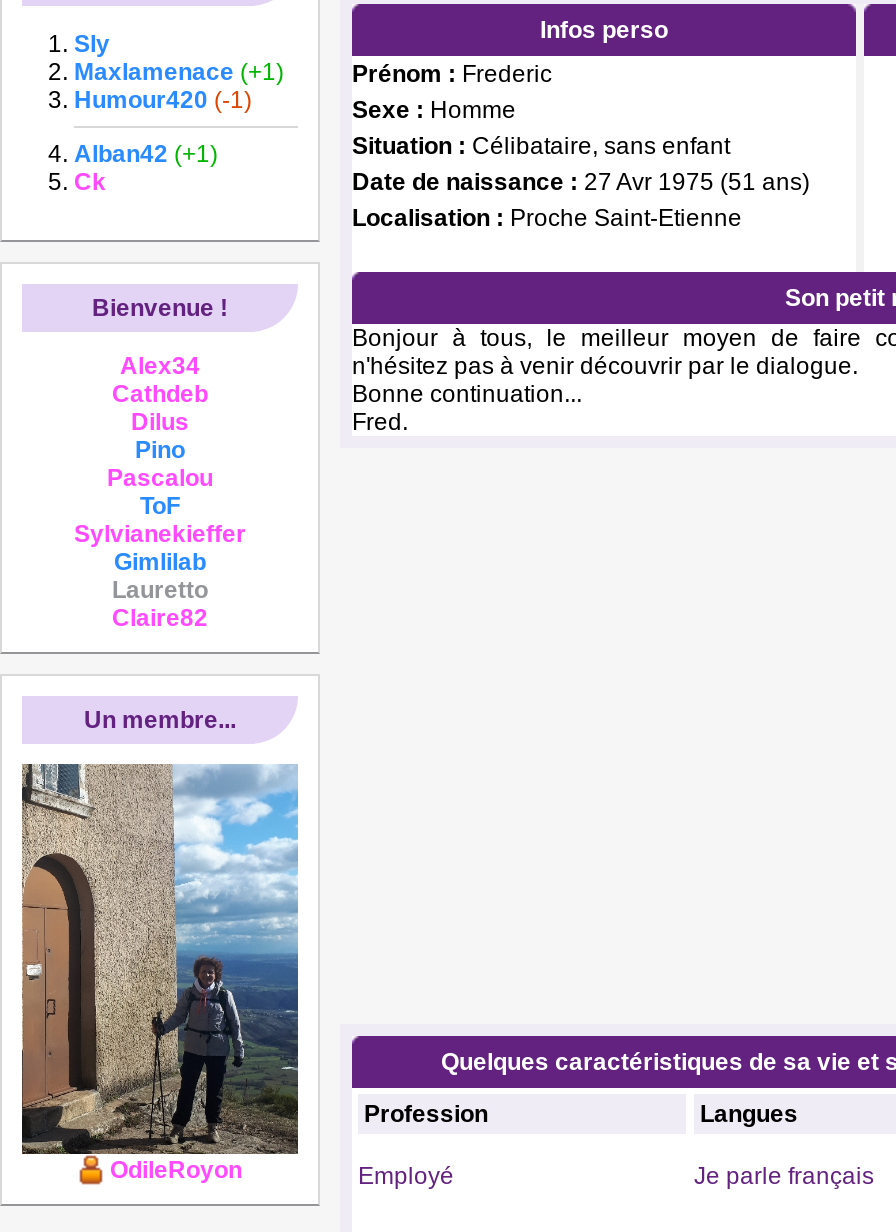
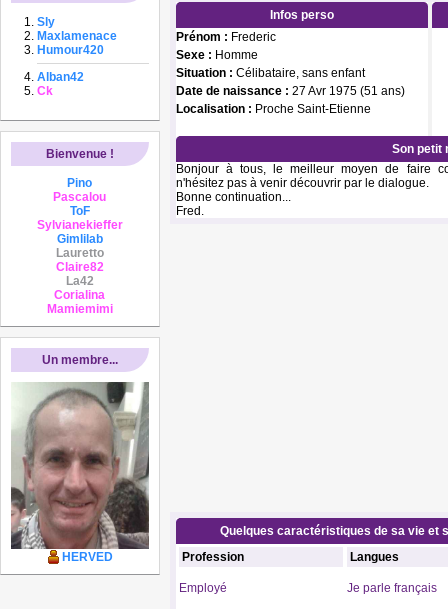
[74,58,284,114] Maxlamenace (+1) | Humour420 (-1) -> [37,29,117,57] Maxlamenace | Humour420
[74,140,218,168] Alban42 (+1) -> [37,70,84,84] Alban42
[112,352,208,436] Alex34 | Cathdeb | Dilus -> none
moved [74,436,246,632] -> [37,176,123,274]: Pino | Pascalou | ToF | Sylvianekieffer | Gimlilab | Lauretto | Claire82
none -> [47,274,113,316] La42 | Corialina | Mamiemimi
[20,762,300,1184] [image] | OdileRoyon -> [3,381,158,577] [image] | HERVED

